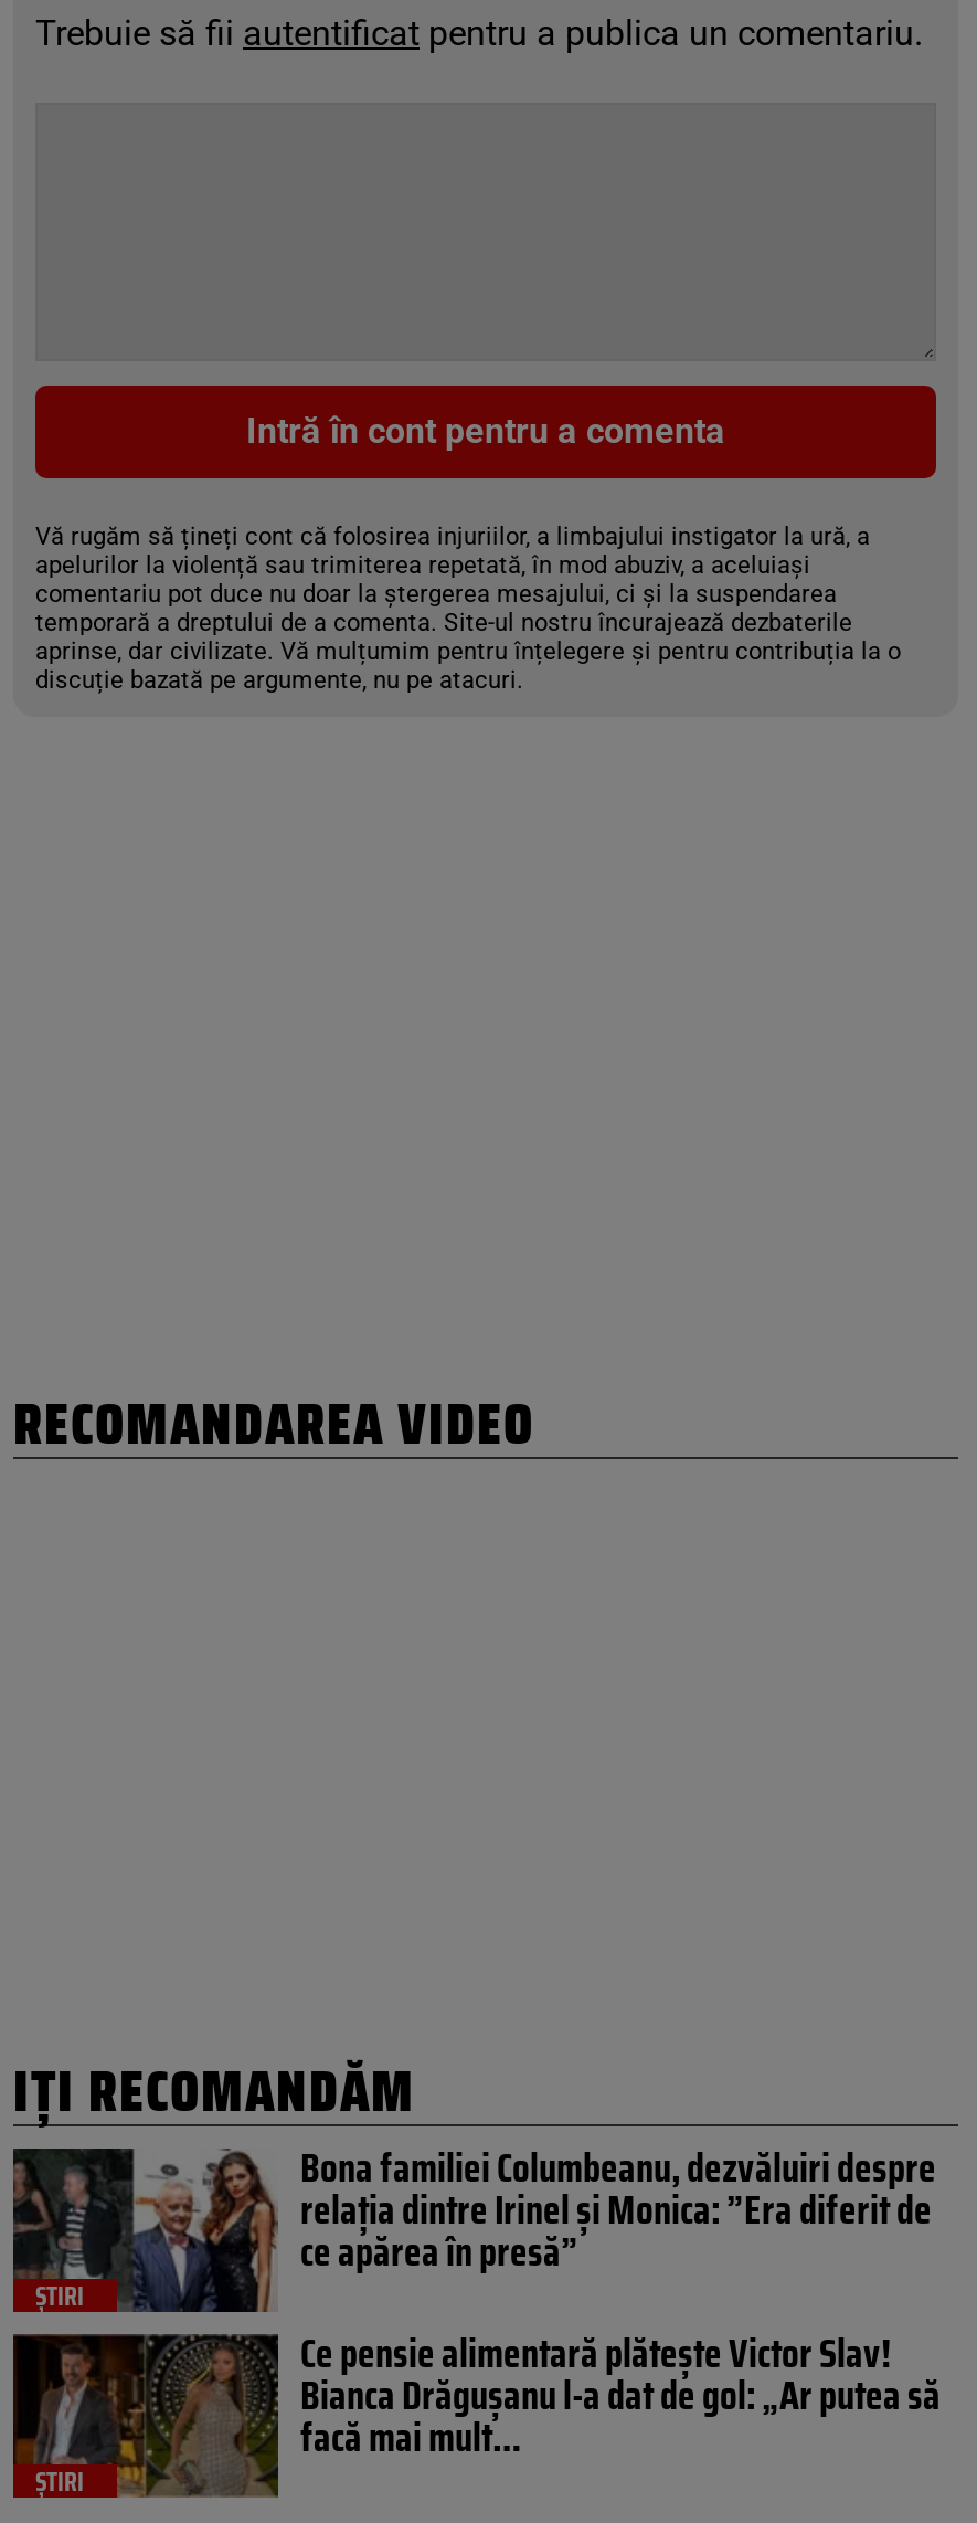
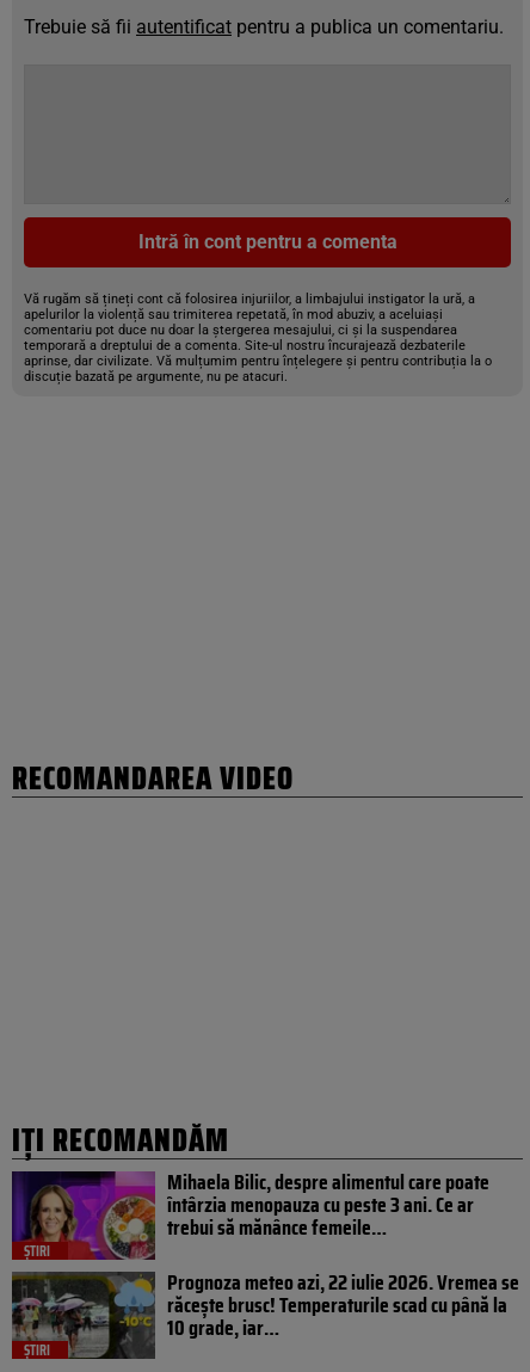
[11,2138,936,2315] [image] | Bona familiei Columbeanu, dezvăluiri despre | relația dintre Irinel și Monica: ”Era diferit de | ce apărea în presă” -> [11,1165,489,1261] [image] | Mihaela Bilic, despre alimentul care poate | întârzia menopauza cu peste 3 ani. Ce ar | trebui să mănânce femeile…
[11,2323,941,2501] [image] | Ce pensie alimentară plătește Victor Slav! | Bianca Drăgușanu l-a dat de gol: „Ar putea să | facă mai mult… -> [11,1265,519,1360] [image] | Prognoza meteo azi, 22 iulie 2026. Vremea se | răcește brusc! Temperaturile scad cu până la | 10 grade, iar…

